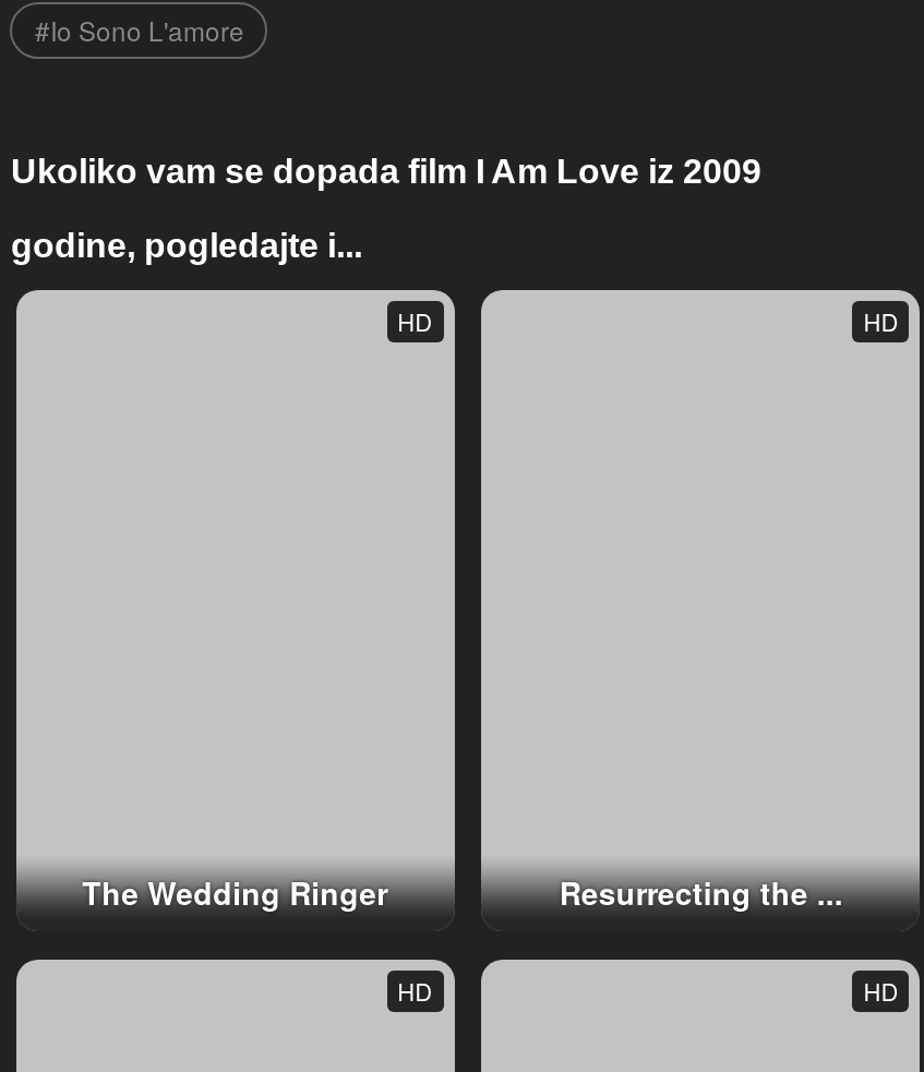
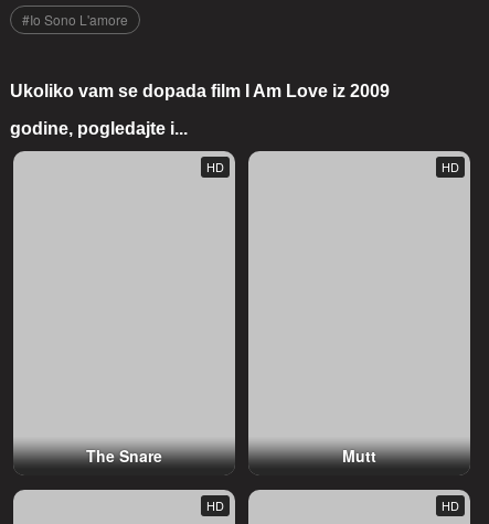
[82,870,387,913] The Wedding Ringer -> [86,444,162,466] The Snare
[559,870,843,913] Resurrecting the ... -> [343,444,377,466] Mutt

